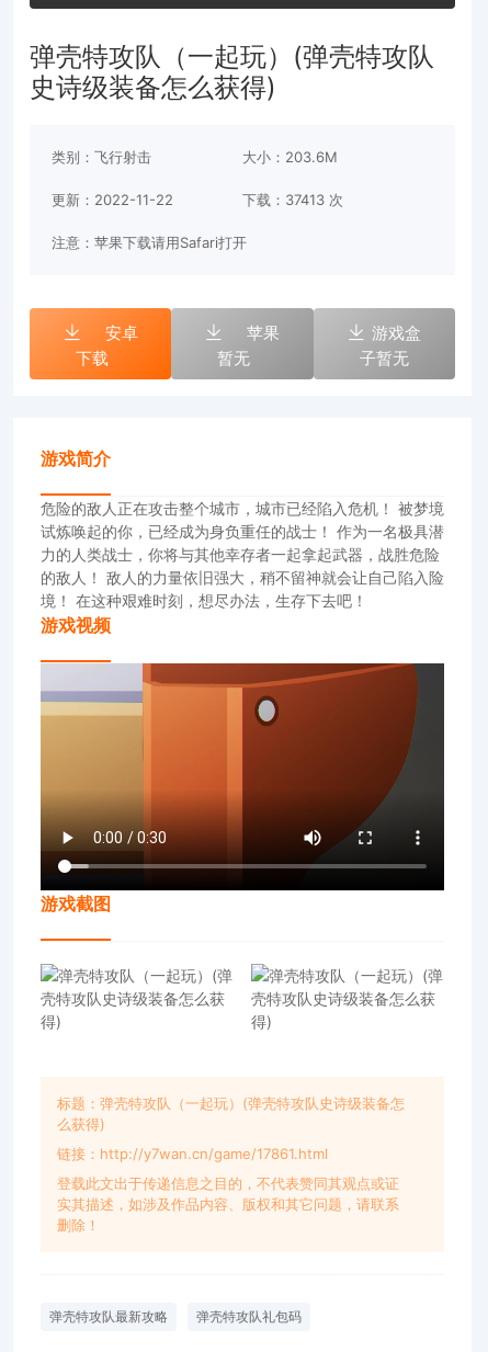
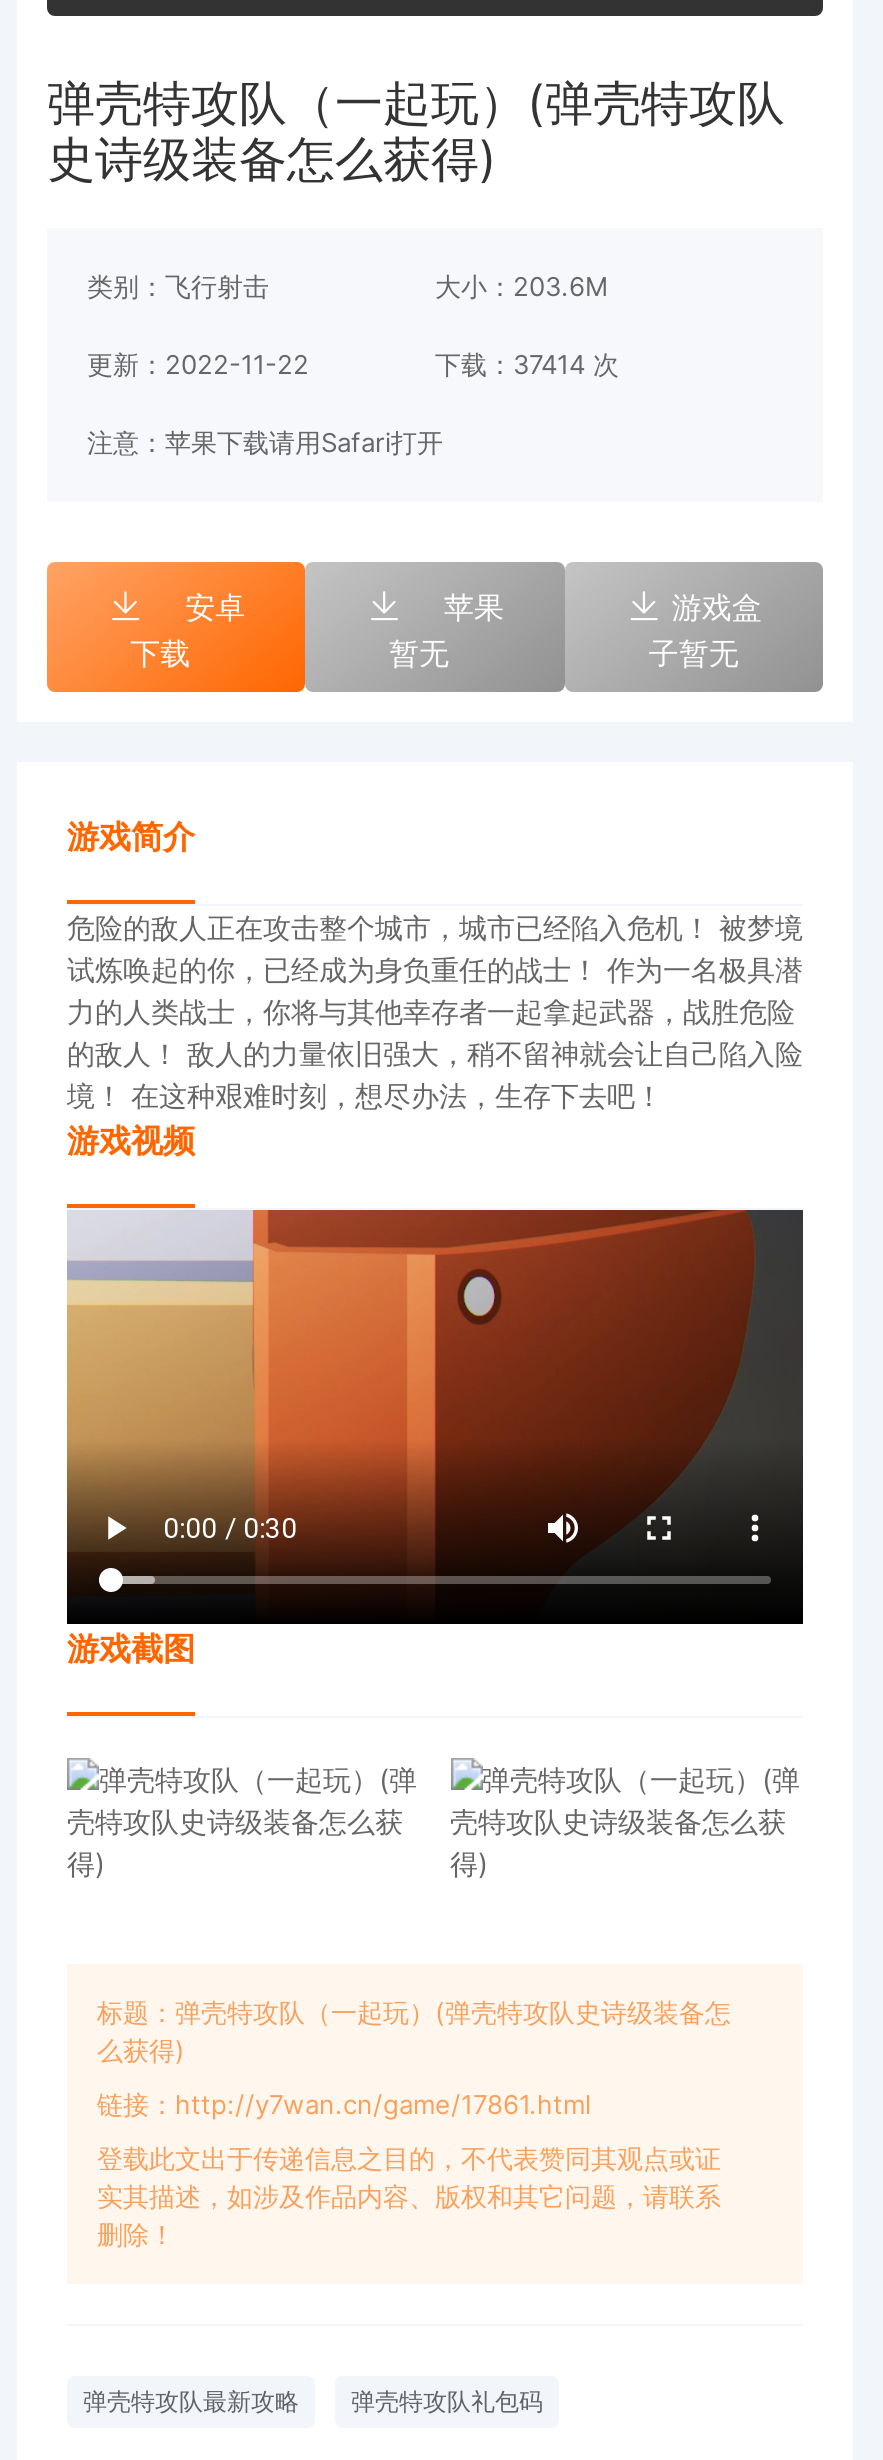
[242,191,343,208] 下载：37413 次 -> [435,348,619,380] 下载：37414 次

